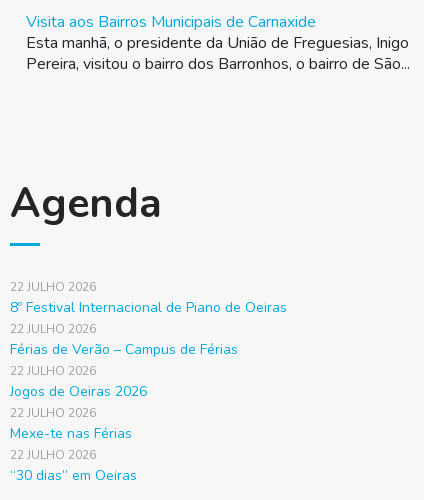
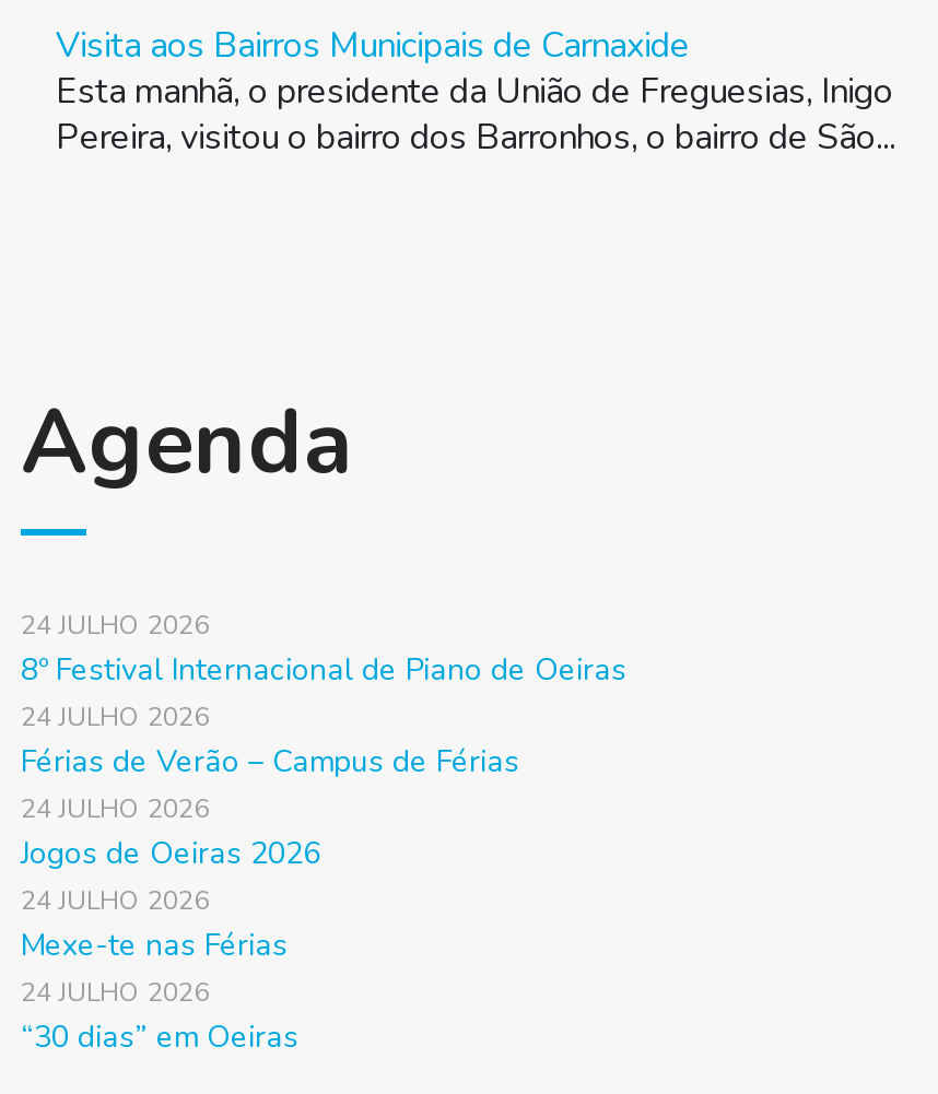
[10,279,96,295] 22 JULHO 2026 -> [21,608,209,643] 24 JULHO 2026
[10,321,96,337] 22 JULHO 2026 -> [21,699,209,734] 24 JULHO 2026
[10,363,96,379] 22 JULHO 2026 -> [21,791,209,826] 24 JULHO 2026
[10,405,96,421] 22 JULHO 2026 -> [21,883,209,918] 24 JULHO 2026
[10,447,96,463] 22 JULHO 2026 -> [21,975,209,1010] 24 JULHO 2026

